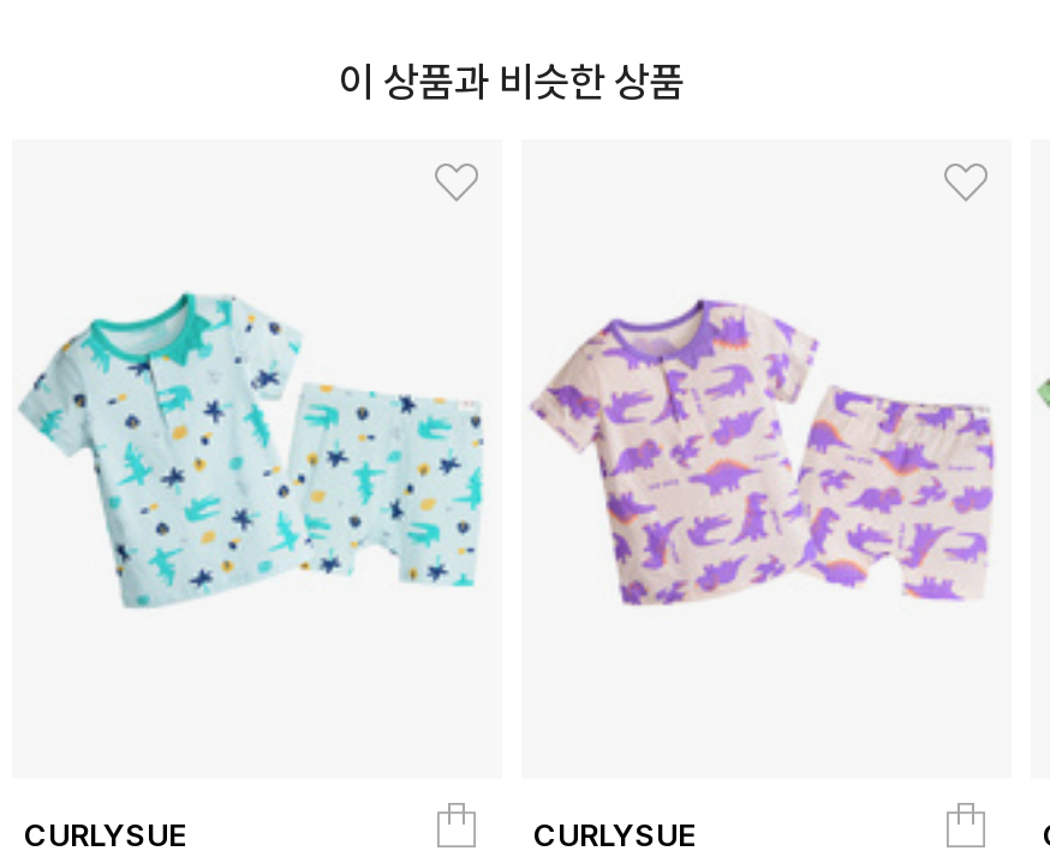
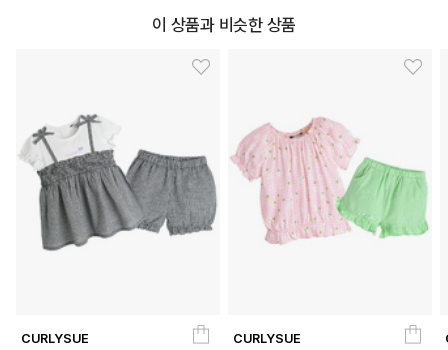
[17,288,495,625] [image] -> [19,113,218,252] [image]
[533,296,1002,606] [image] -> [234,116,430,244] [image]

